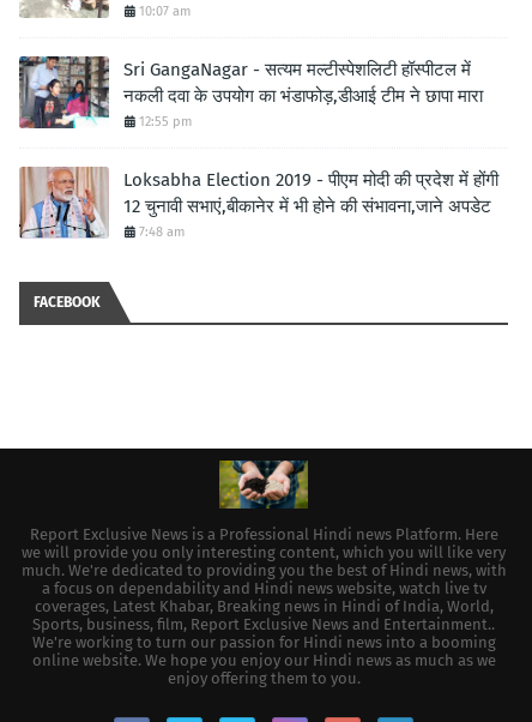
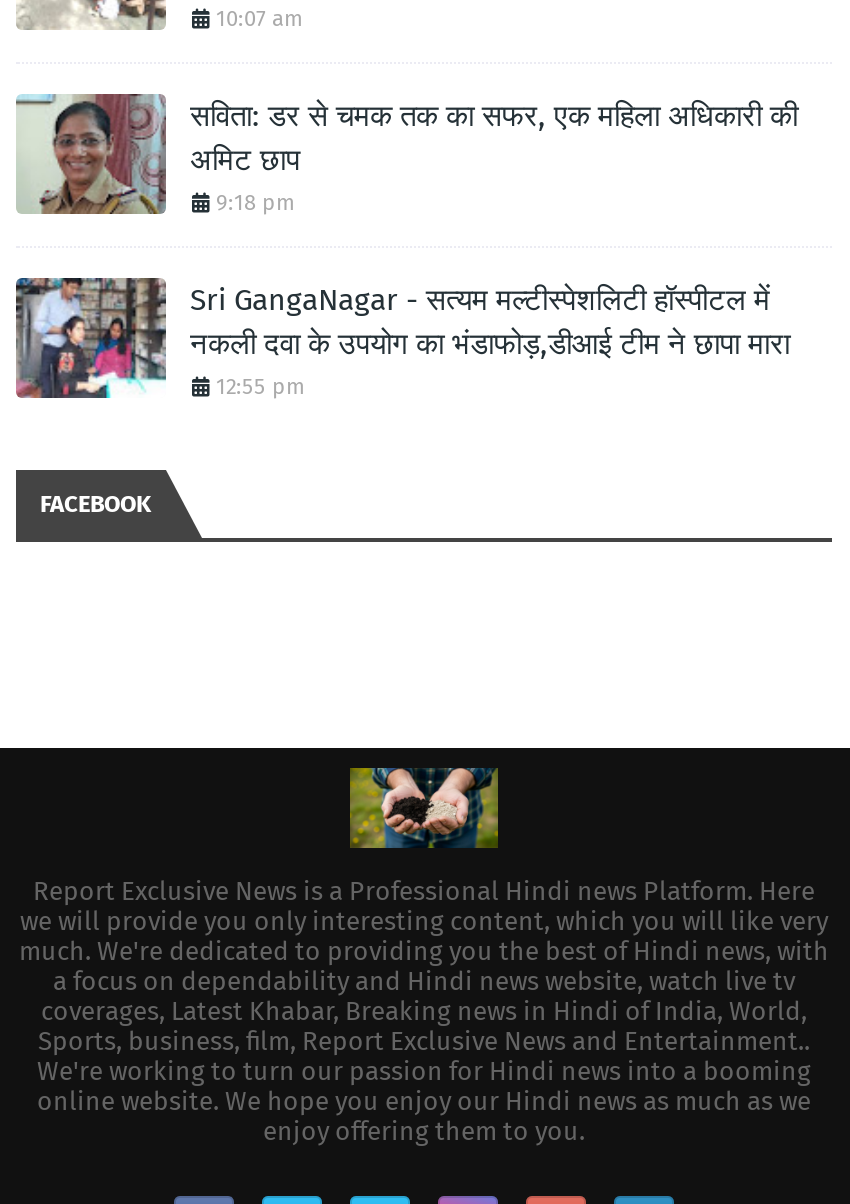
none -> [18,94,798,215] [image] | सविता: डर से चमक तक का सफर, एक महिला अधिकारी की | अमिट छाप | 9:18 pm
moved [17,54,483,130] -> [12,274,790,400]: [image] | Sri GangaNagar - सत्यम मल्टीस्पेशलिटी हॉस्पीटल में | नकली दवा के उपयोग का भंडाफोड़,डीआई टीम ने छापा मारा | 12:55 pm
[19,166,498,239] [image] | Loksabha Election 2019 - पीएम मोदी की प्रदेश में होंगी | 12 चुनावी सभाएं,बीकानेर में भी होने की संभावना,जाने अपडेट | 7:48 am -> none

